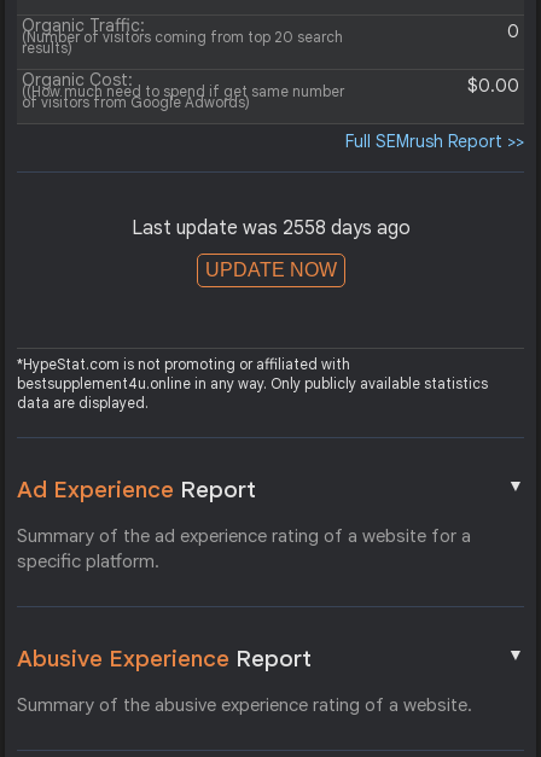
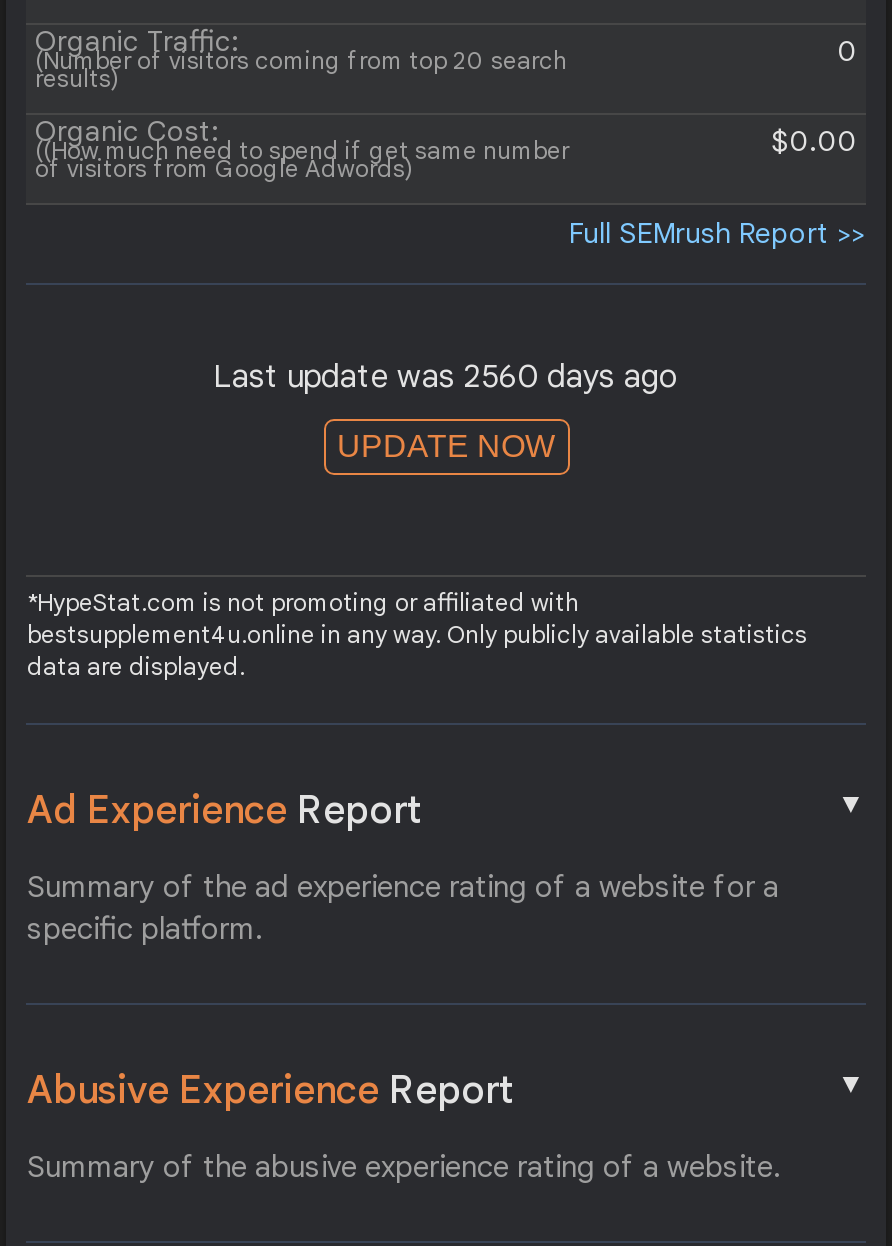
[131,216,410,241] Last update was 2558 days ago -> [213,357,679,397] Last update was 2560 days ago

